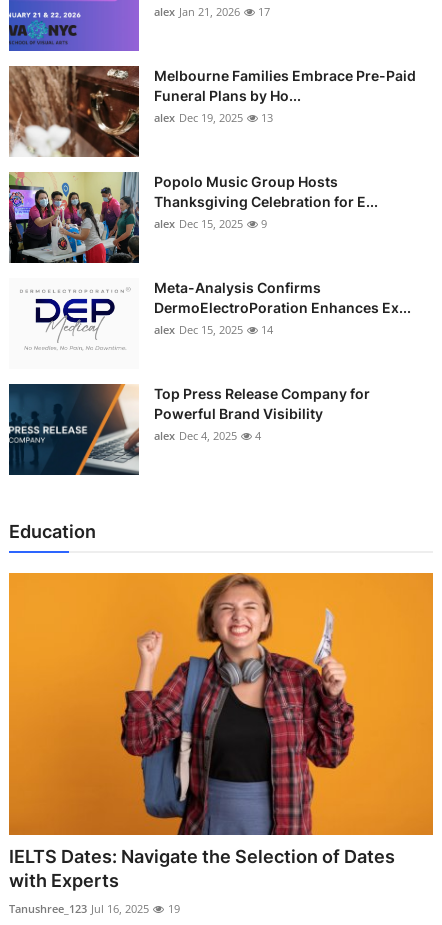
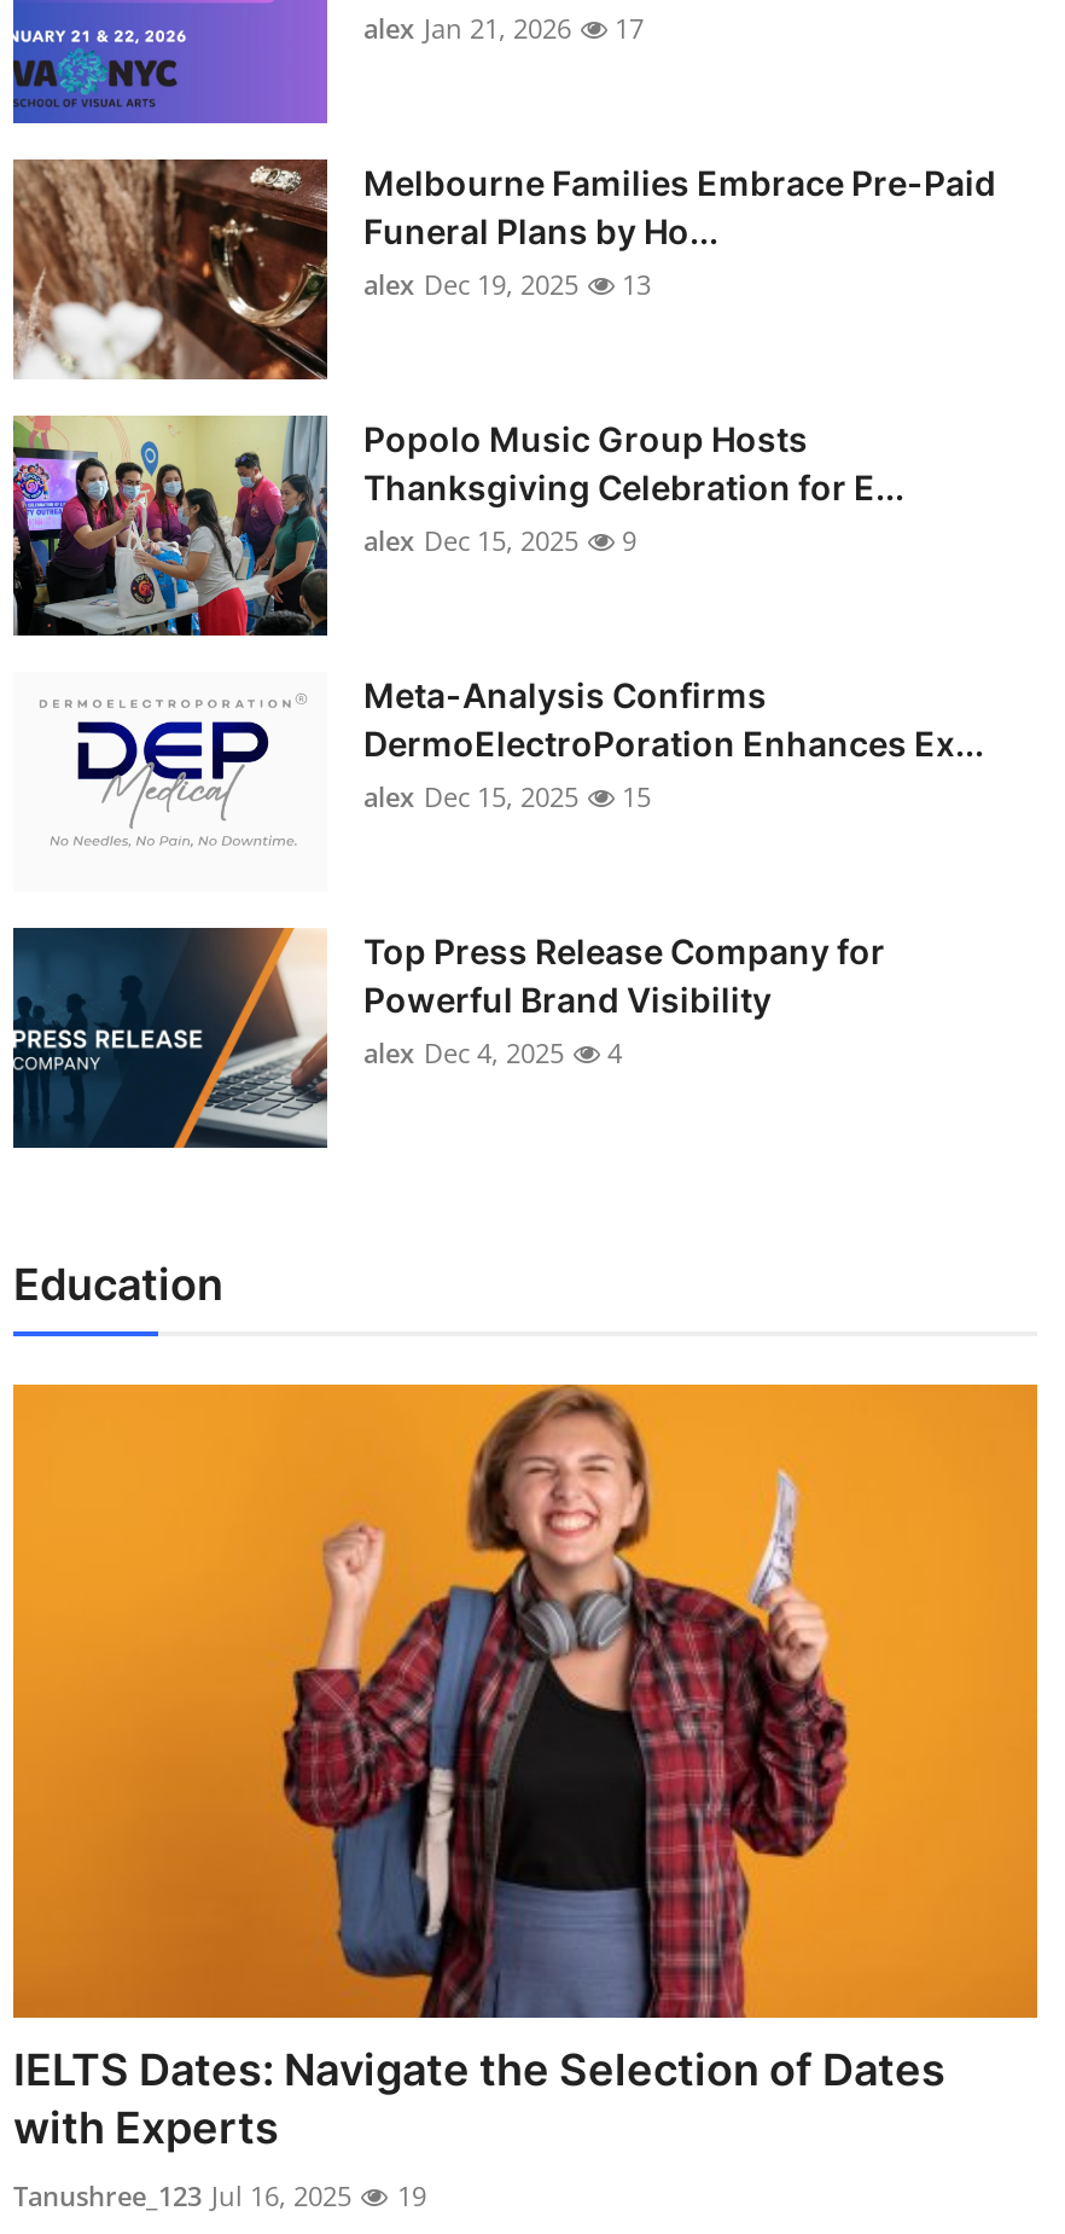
[154,322,273,337] alex Dec 15, 2025 14 -> [363,778,651,814] alex Dec 15, 2025 15

